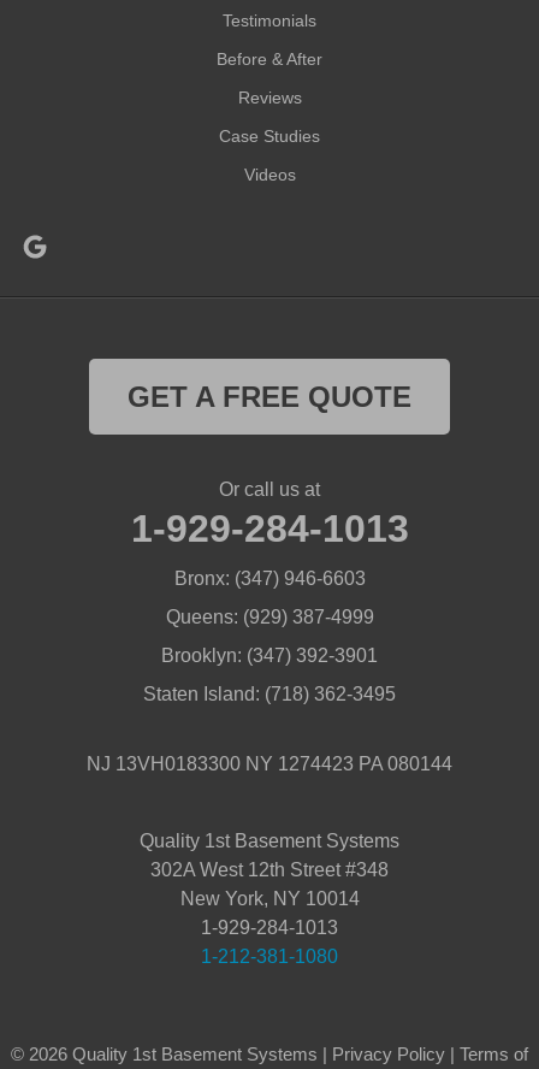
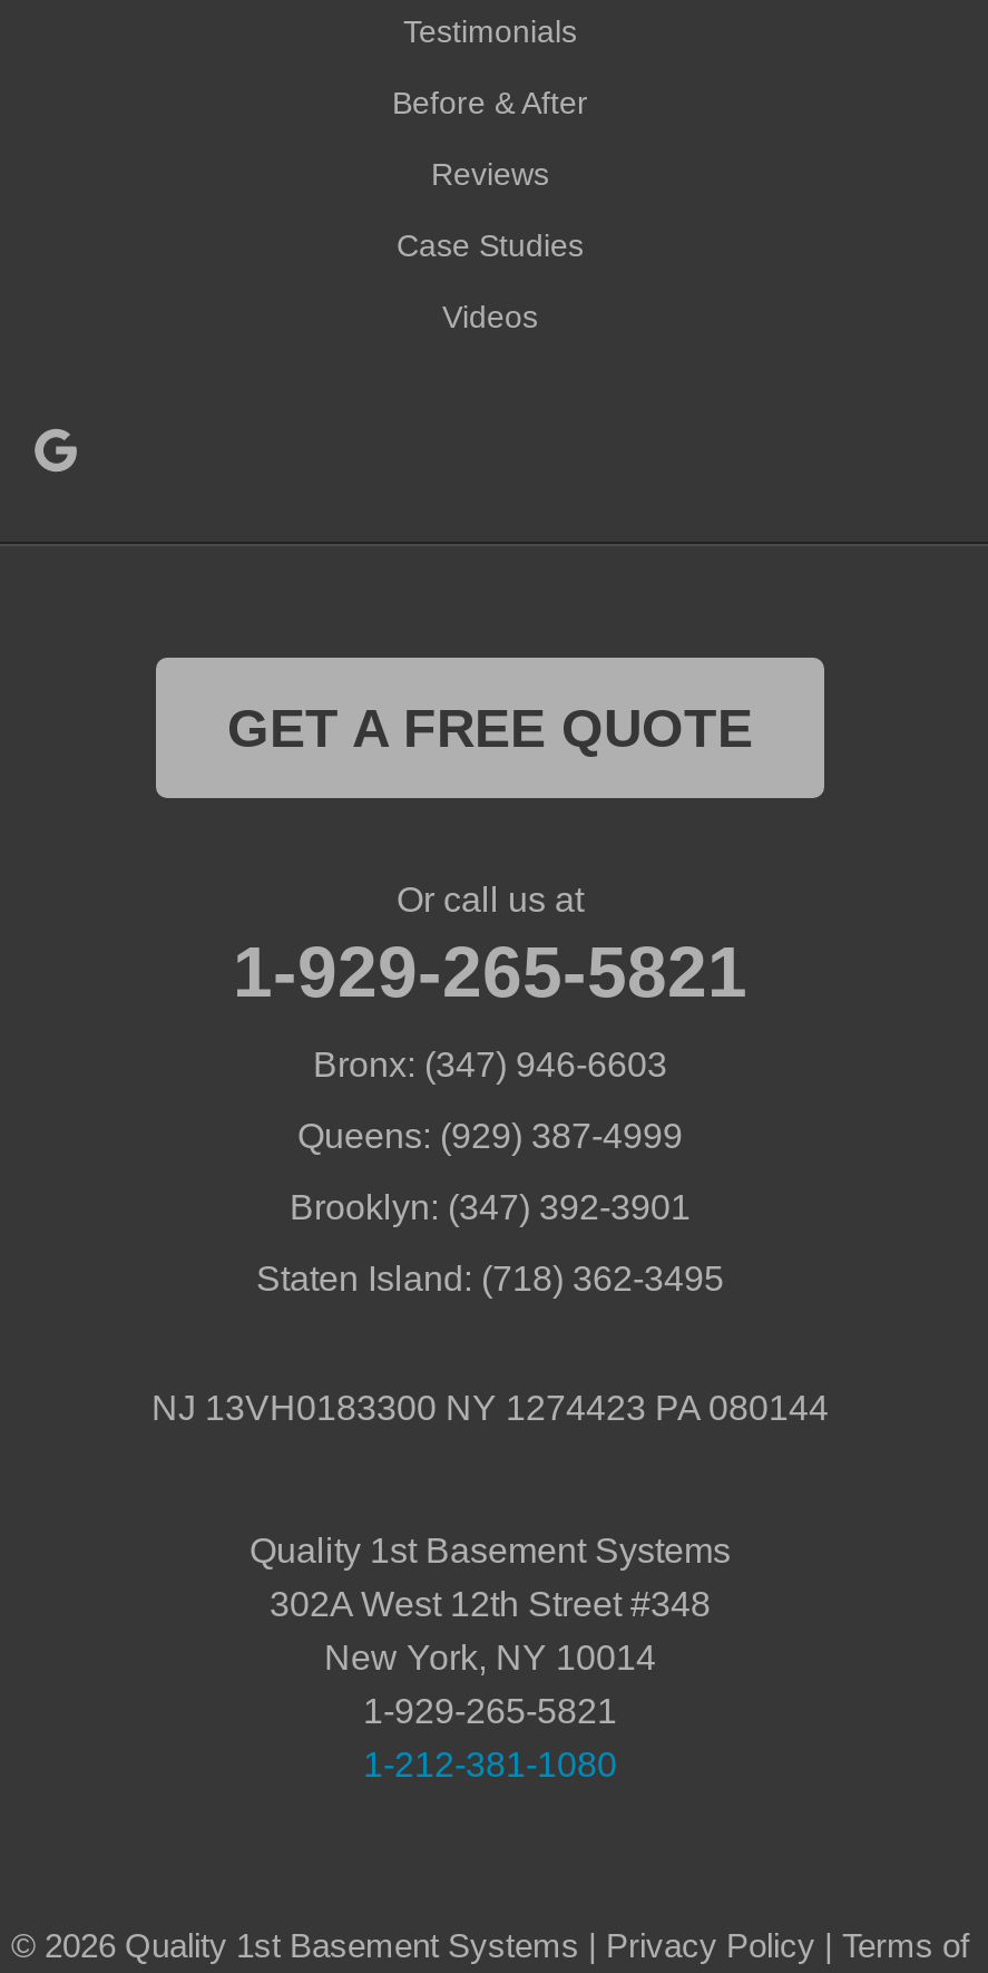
[131,507,408,550] 1-929-284-1013 -> [233,932,747,1012] 1-929-265-5821
[201,917,338,938] 1-929-284-1013 -> [363,1692,617,1730] 1-929-265-5821

